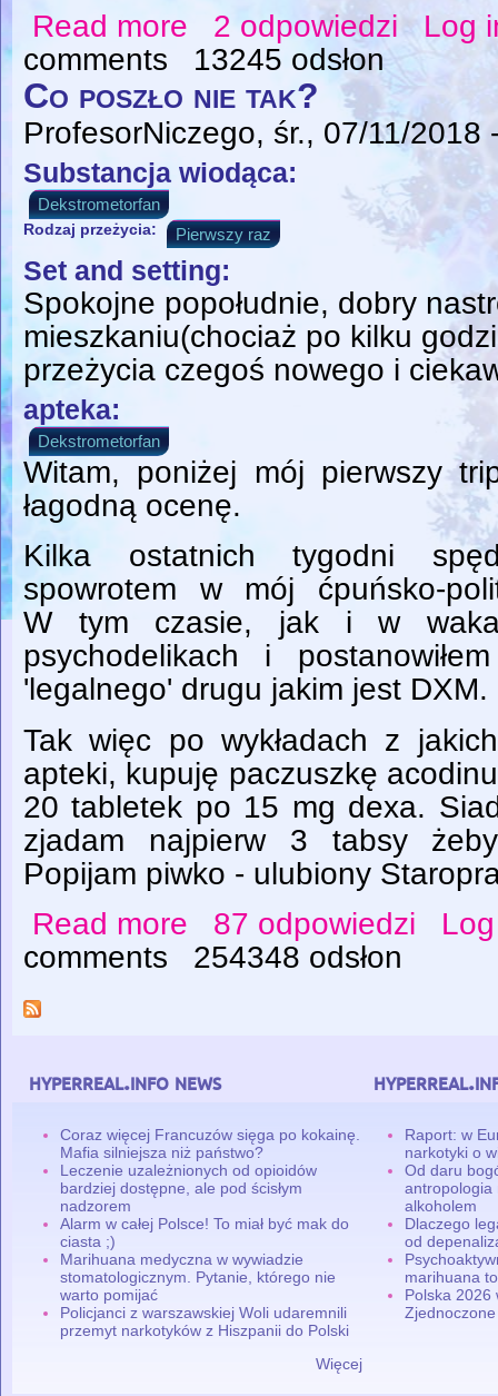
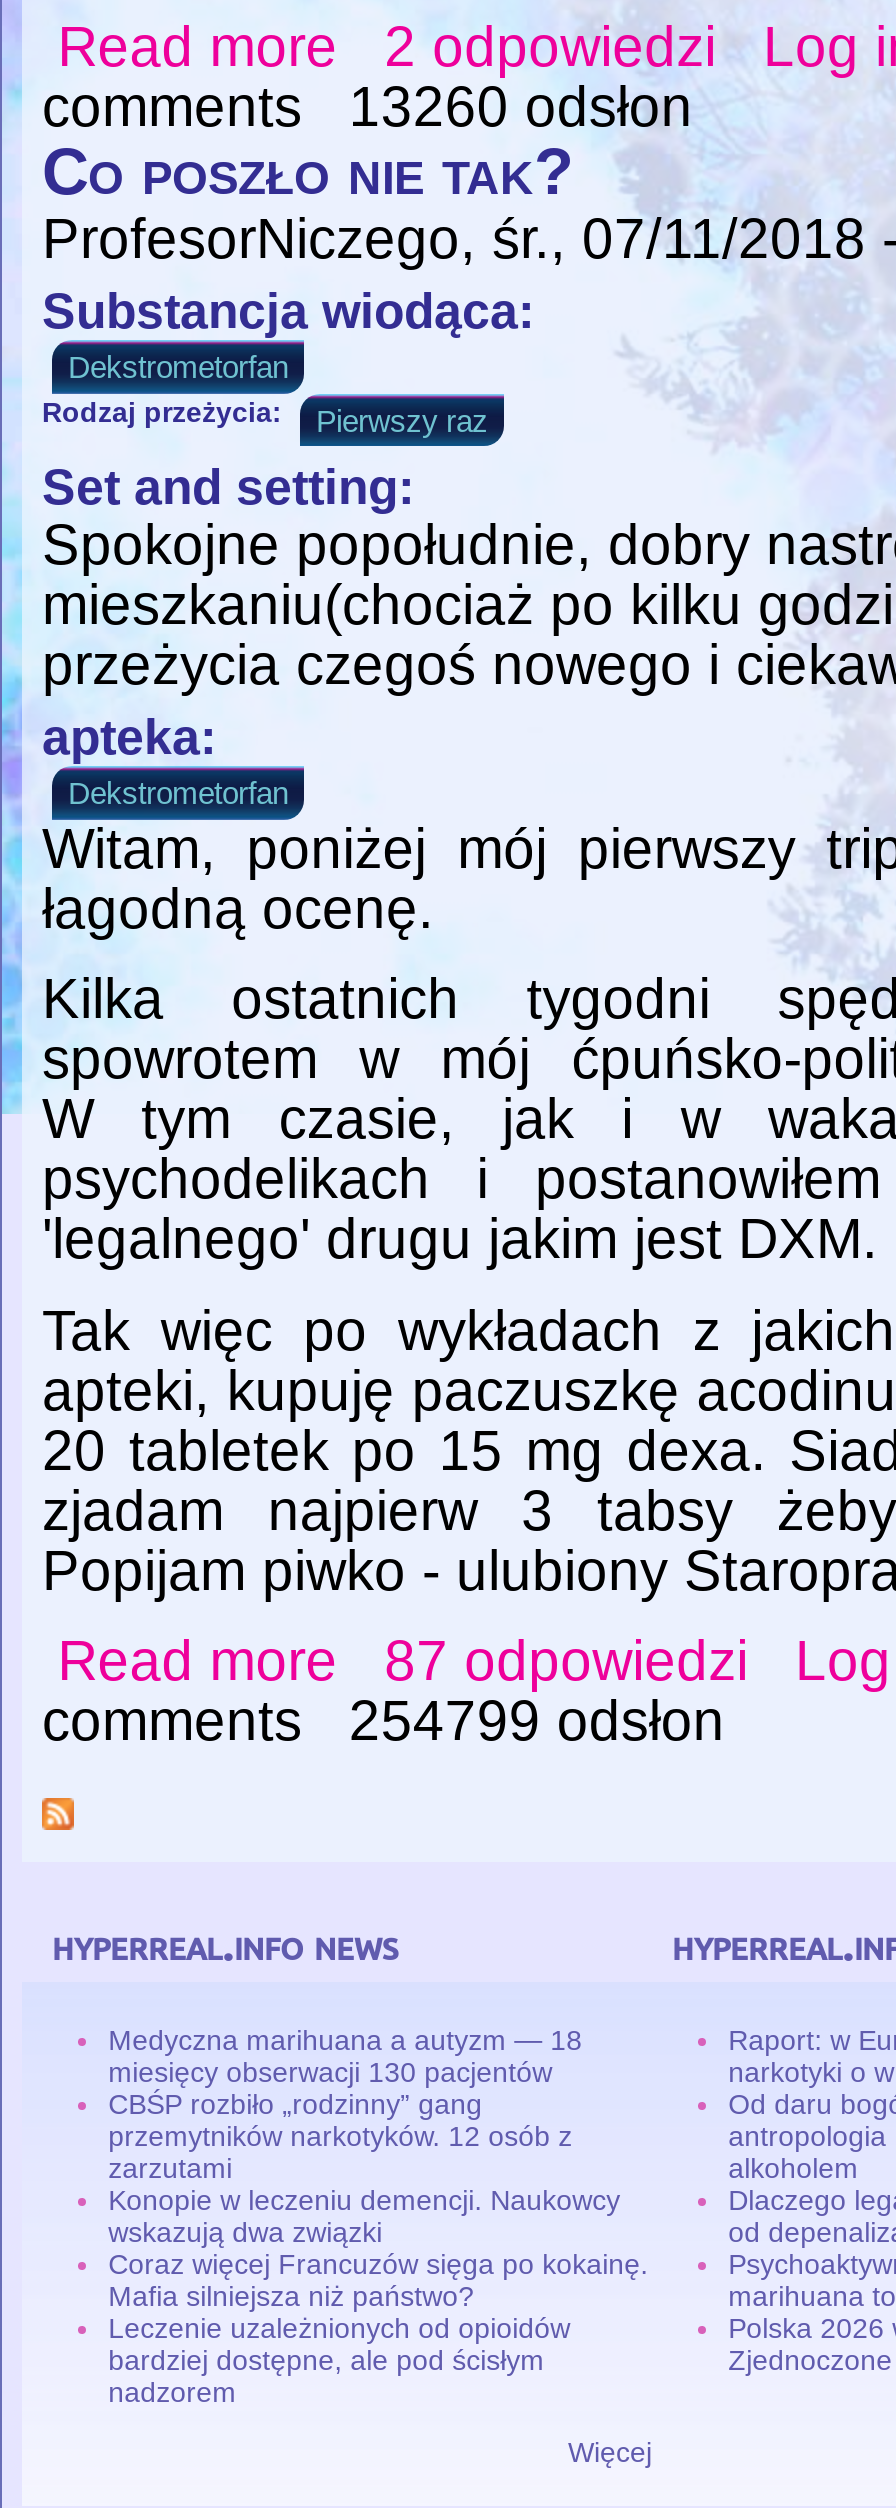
[23,43,385,77] comments 13245 odsłon -> [42,77,693,139] comments 13260 odsłon
[23,940,403,974] comments 254348 odsłon -> [42,1690,725,1752] comments 254799 odsłon
moved [60,1126,360,1215] -> [108,2248,648,2408]: Coraz więcej Francuzów sięga po kokainę. | Mafia silniejsza niż państwo? | Leczenie uzależnionych od opioidów | bardziej dostępne, ale pod ścisłym | nadzorem
none -> [108,2024,620,2248] Medyczna marihuana a autyzm — 18 | miesięcy obserwacji 130 pacjentów | CBŚP rozbiło „rodzinny” gang | przemytników narkotyków. 12 osób z | zarzutami | Konopie w leczeniu demencji. Naukowcy | wskazują dwa związki
[60,1215,349,1339] Alarm w całej Polsce! To miał być mak do | ciasta ;) | Marihuana medyczna w wywiadzie | stomatologicznym. Pytanie, którego nie | warto pomijać | Policjanci z warszawskiej Woli udaremnili | przemyt narkotyków z Hiszpanii do Polski -> none

